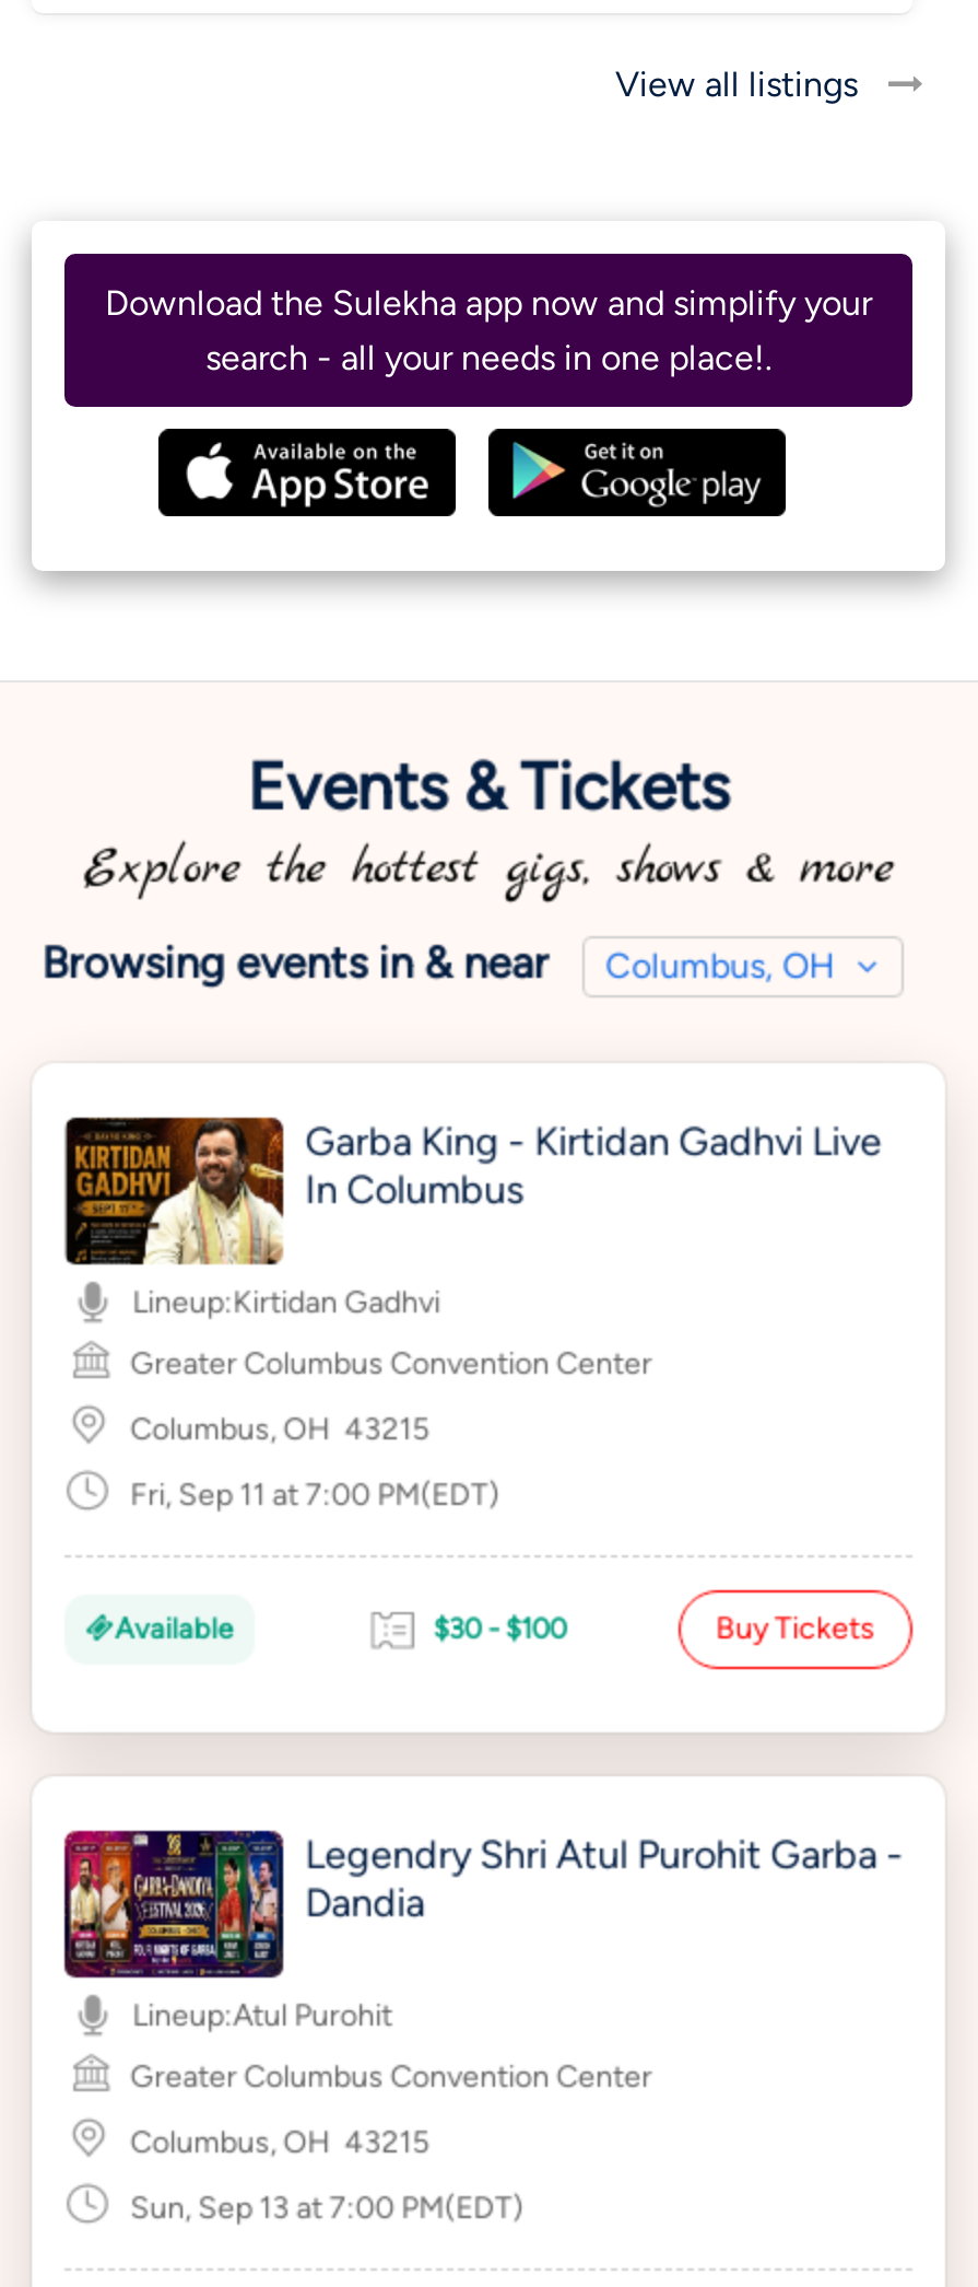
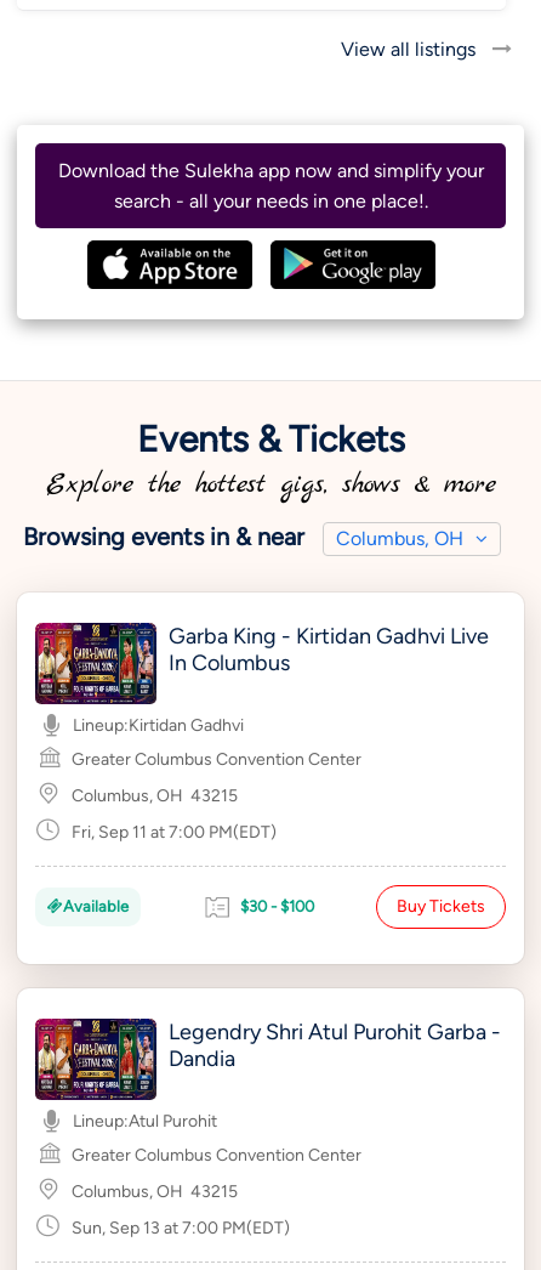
[64,1116,285,1267] [image] -> [34,622,158,705] [image]

